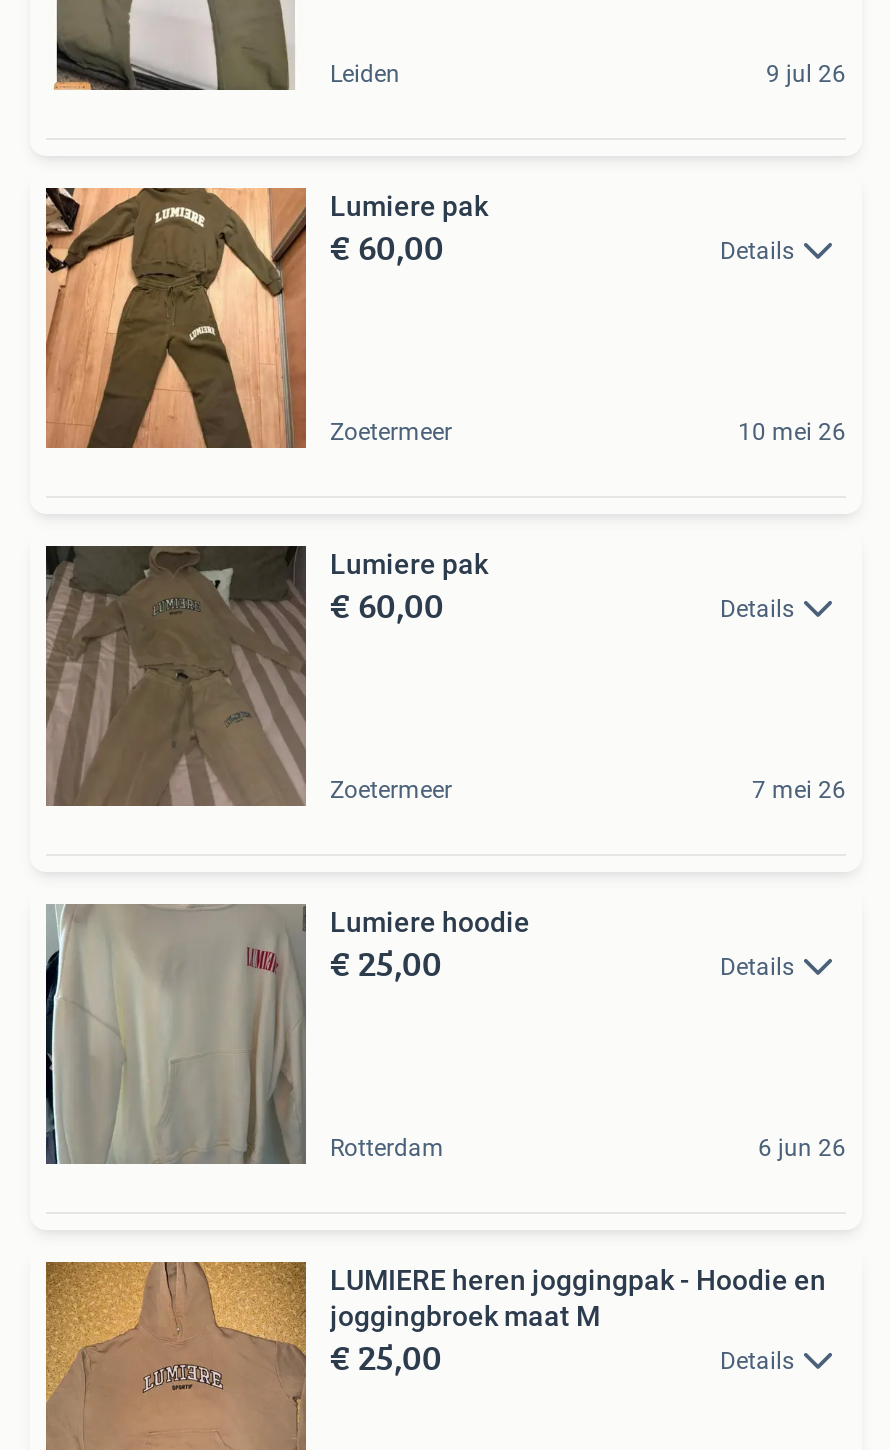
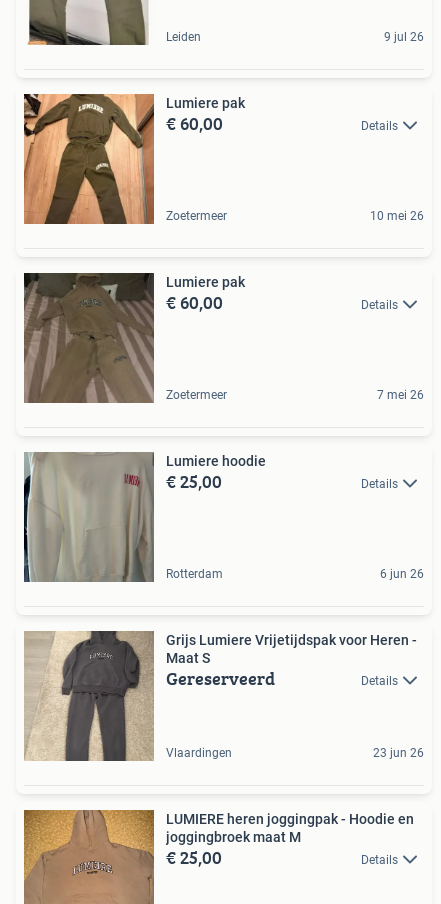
none -> [25,631,417,761] [image] | Grijs Lumiere Vrijetijdspak voor Heren - | Maat S | Gereserveerd | Details
none -> [166,746,424,760] Vlaardingen | 23 jun 26

